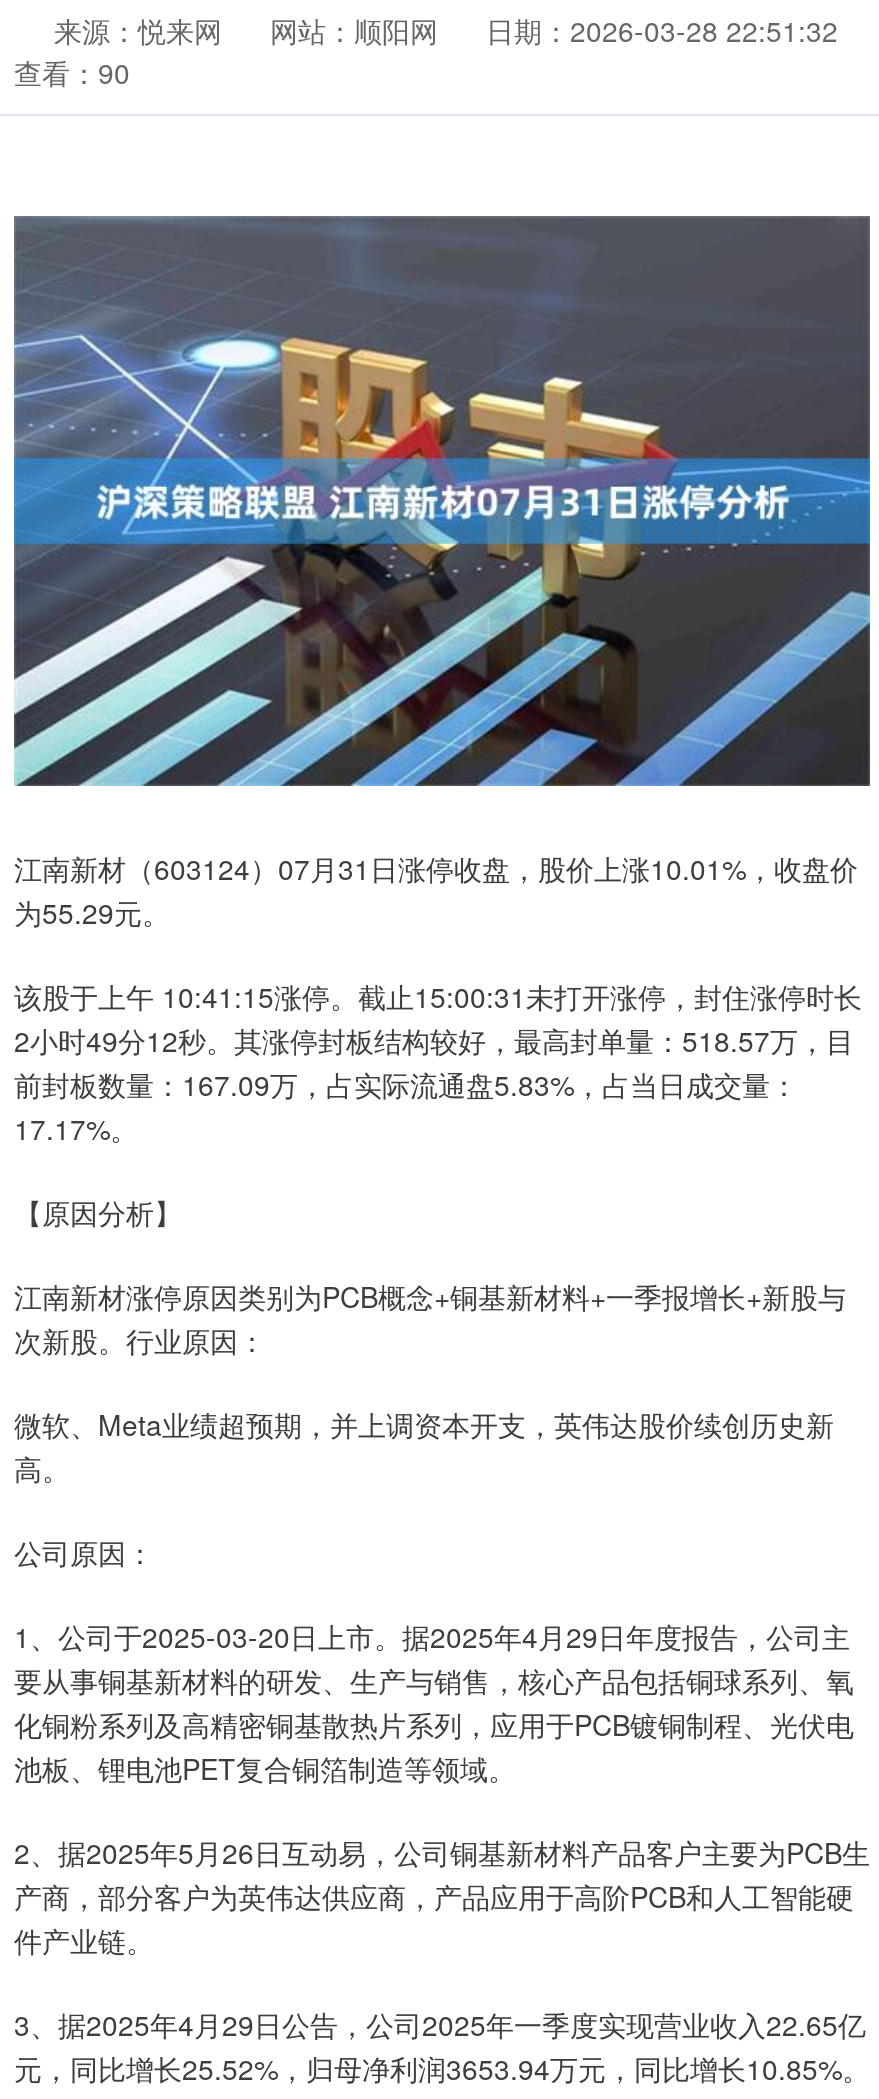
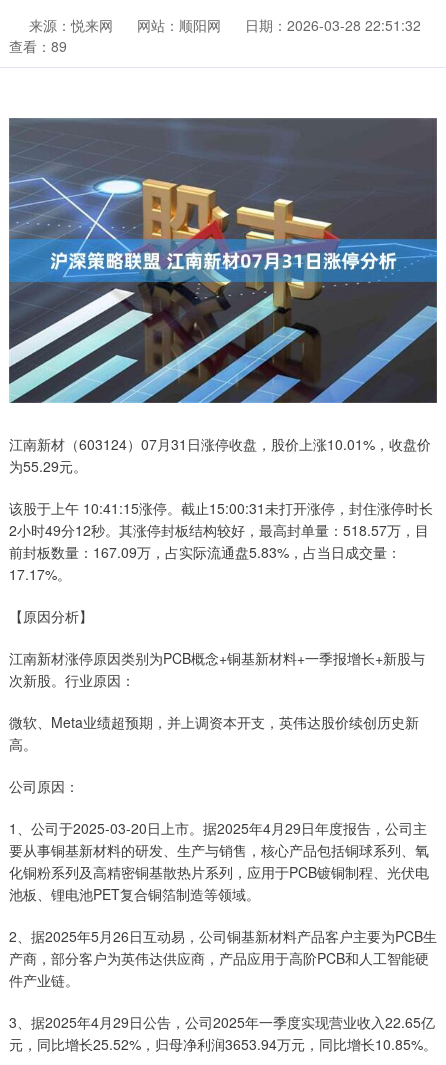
[14,52,130,92] 查看：90 -> [9,36,67,56] 查看：89

